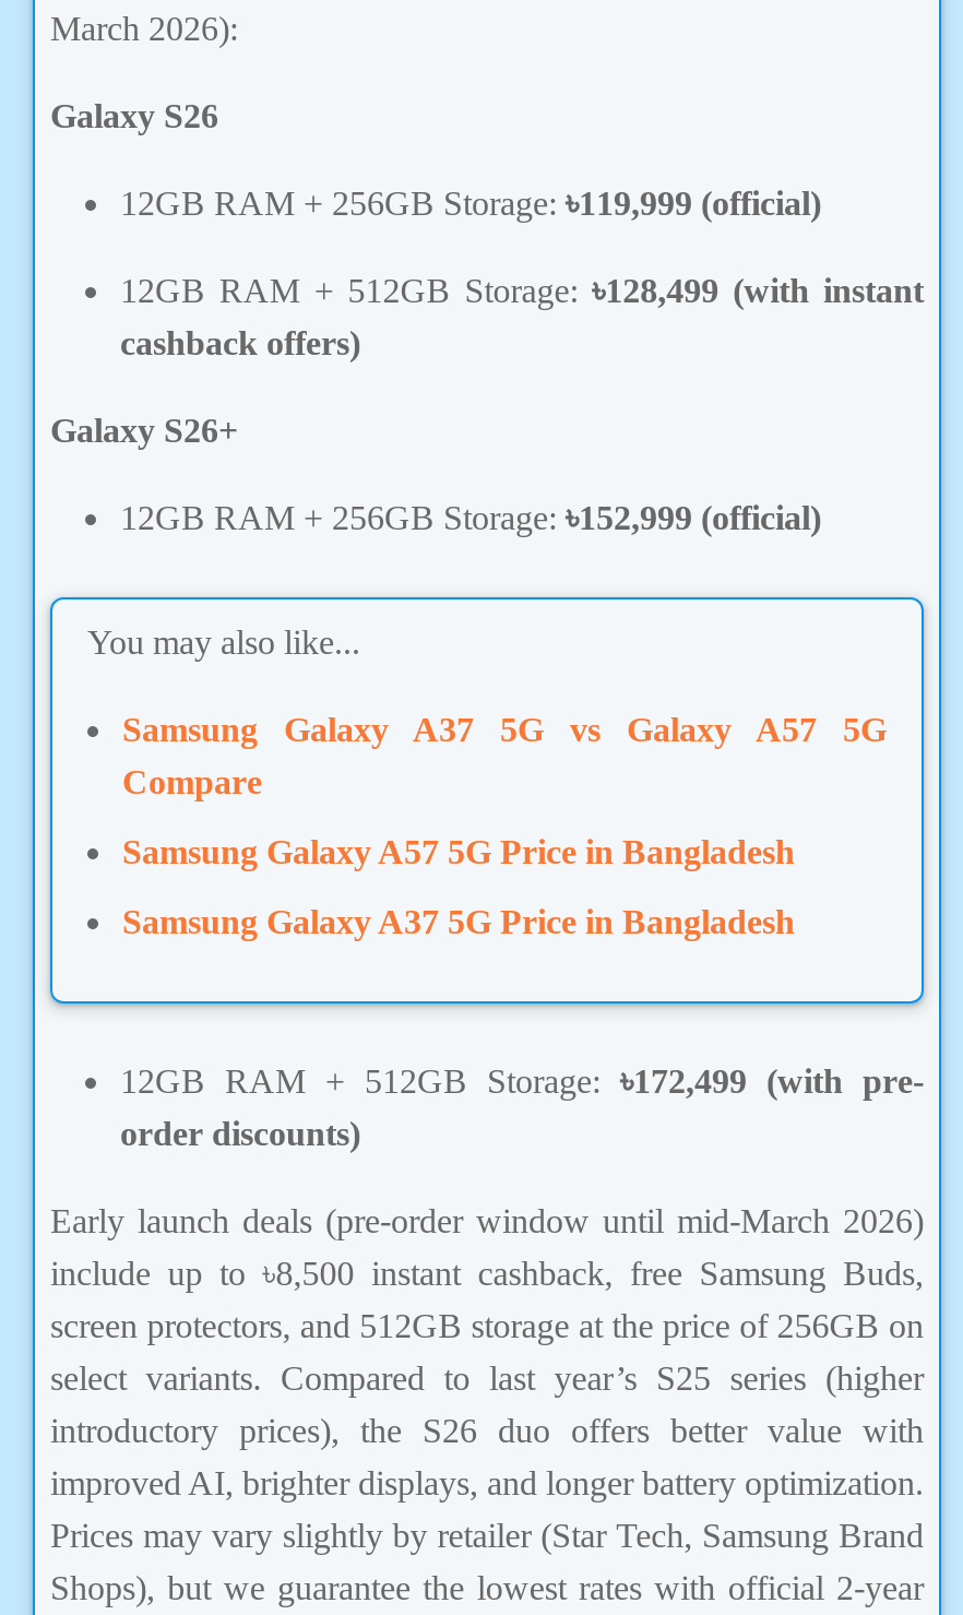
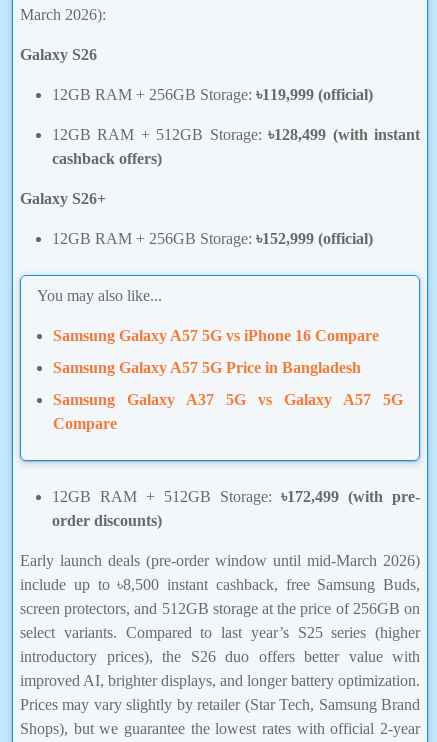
none -> [53,327,379,344] Samsung Galaxy A57 5G vs iPhone 16 Compare
moved [122,710,887,800] -> [53,391,403,432]: Samsung Galaxy A37 5G vs Galaxy A57 5G | Compare
moved [122,833,795,870] -> [53,359,361,376]: Samsung Galaxy A57 5G Price in Bangladesh
[122,903,795,940] Samsung Galaxy A37 5G Price in Bangladesh -> none

